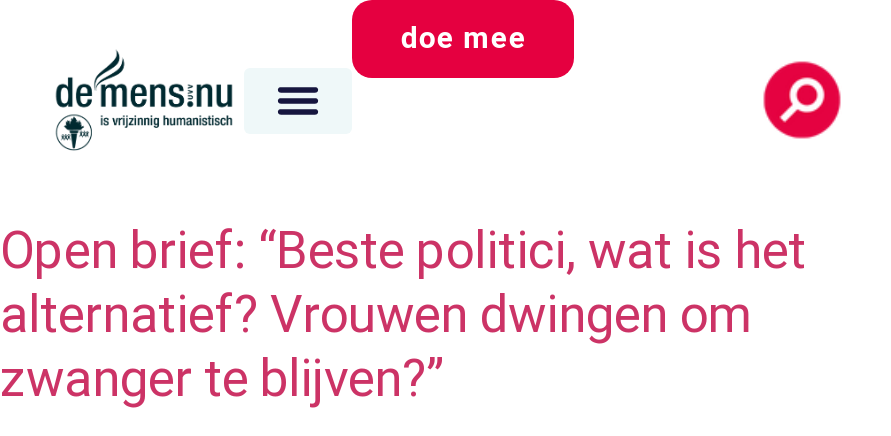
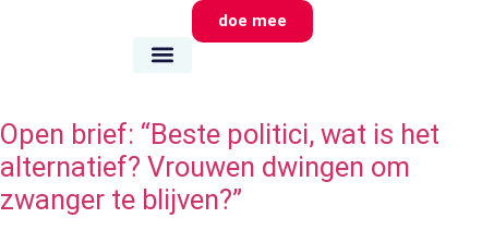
[54,50,234,152] [image] -> none
[762,60,842,140] [image] -> none

